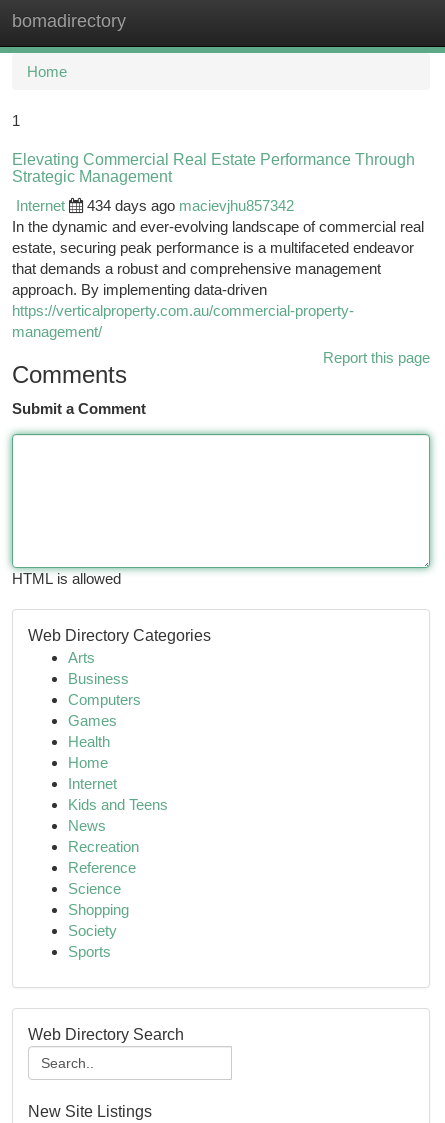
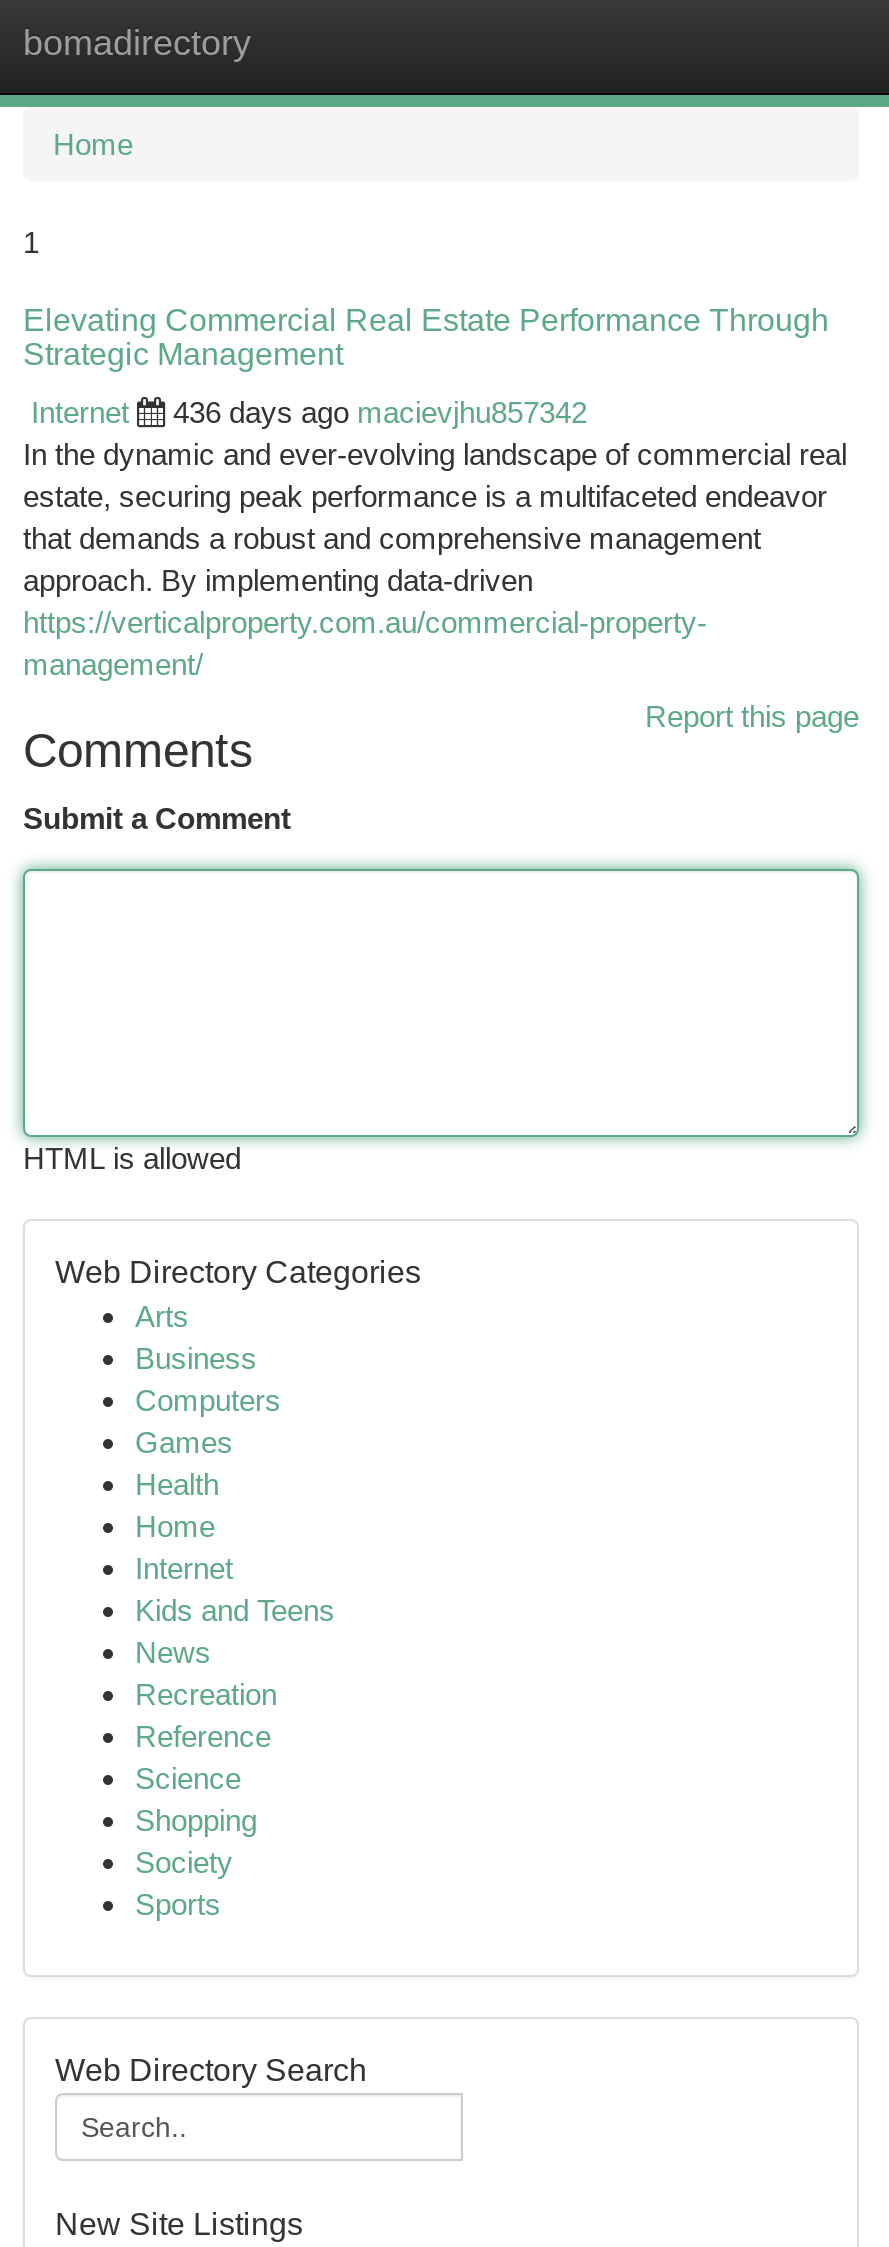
[87,197,294,214] 434 days ago macievjhu857342 -> [173,395,587,429] 436 days ago macievjhu857342

